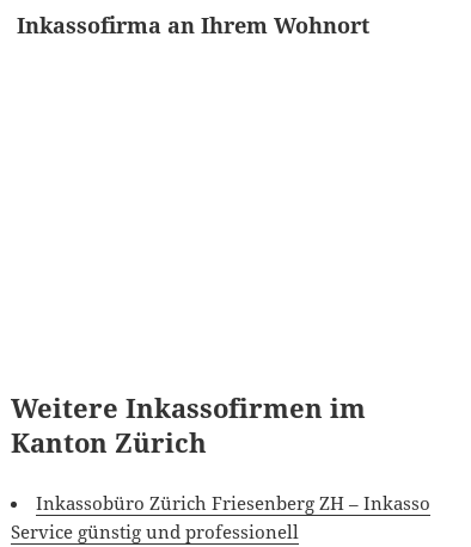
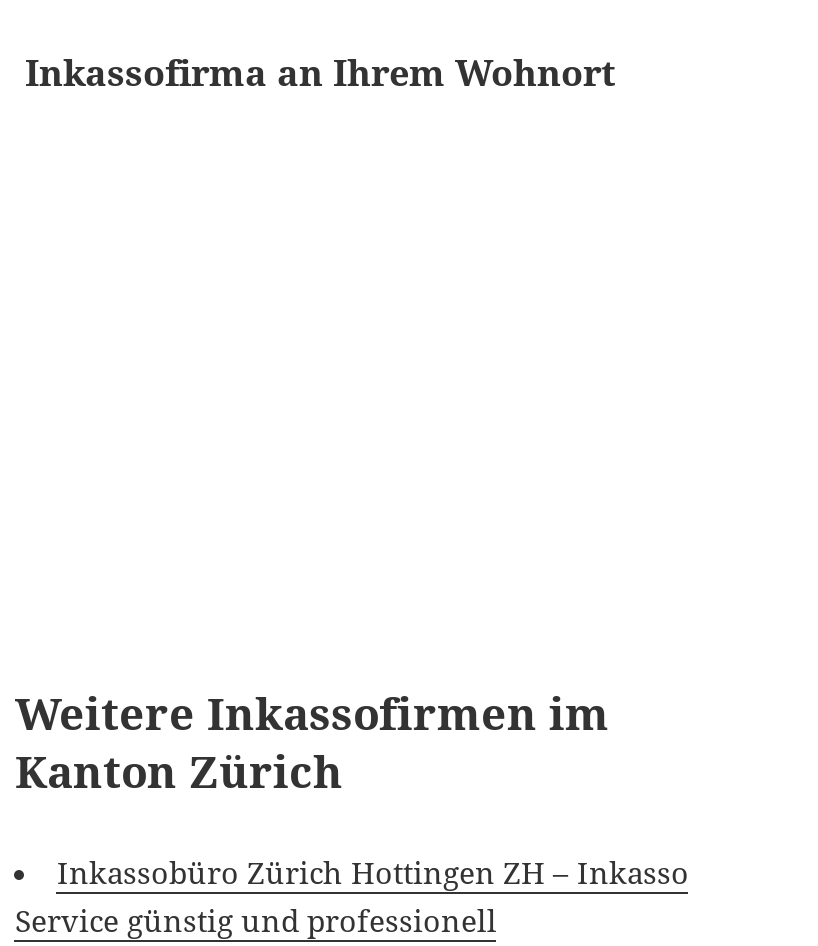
[36,491,431,515] Inkassobüro Zürich Friesenberg ZH – Inkasso -> [57,852,689,892] Inkassobüro Zürich Hottingen ZH – Inkasso

